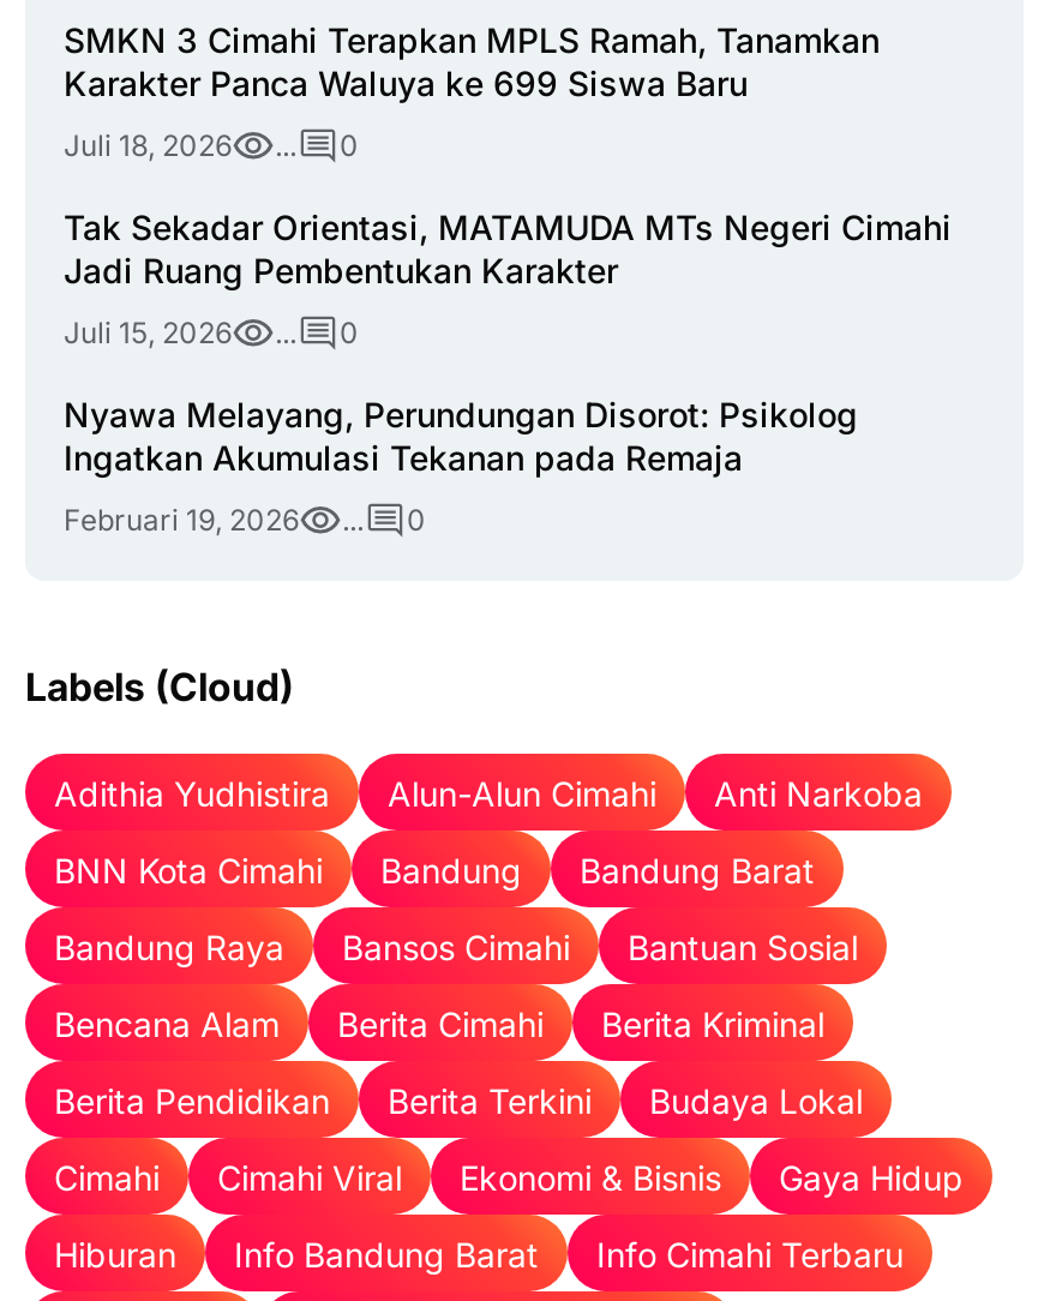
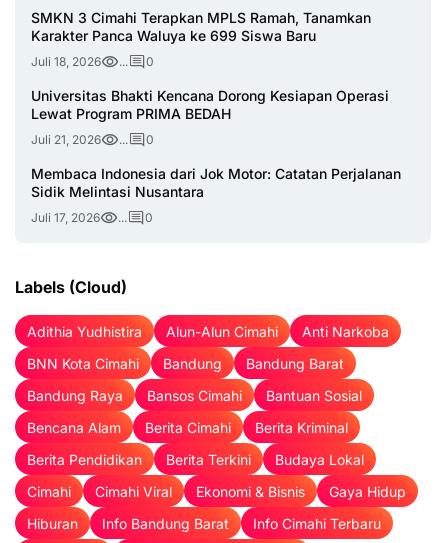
[64,206,952,290] Tak Sekadar Orientasi, MATAMUDA MTs Negeri Cimahi | Jadi Ruang Pembentukan Karakter -> [31,87,389,122] Universitas Bhakti Kencana Dorong Kesiapan Operasi | Lewat Program PRIMA BEDAH
[64,314,232,350] Juli 15, 2026 -> [31,132,101,147] Juli 21, 2026
[64,394,858,478] Nyawa Melayang, Perundungan Disorot: Psikolog | Ingatkan Akumulasi Tekanan pada Remaja -> [31,165,401,200] Membaca Indonesia dari Jok Motor: Catatan Perjalanan | Sidik Melintasi Nusantara
[64,502,299,538] Februari 19, 2026 -> [31,210,100,225] Juli 17, 2026

